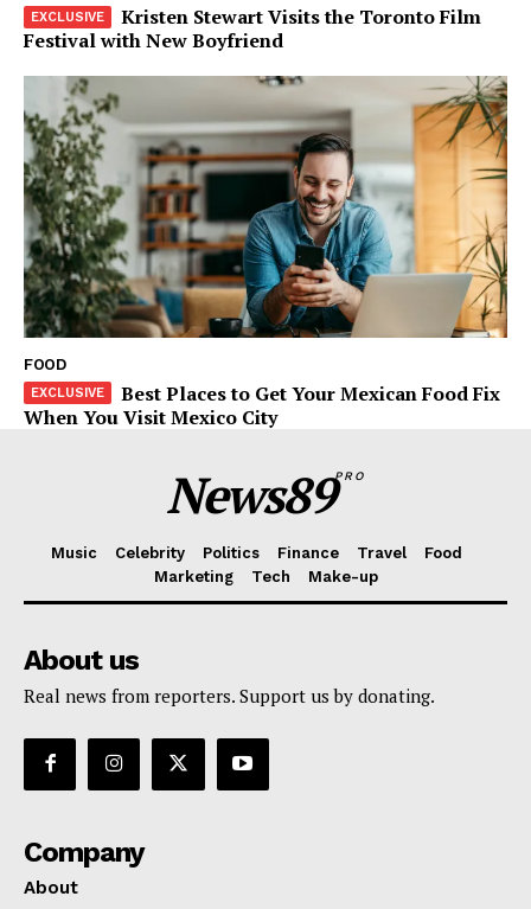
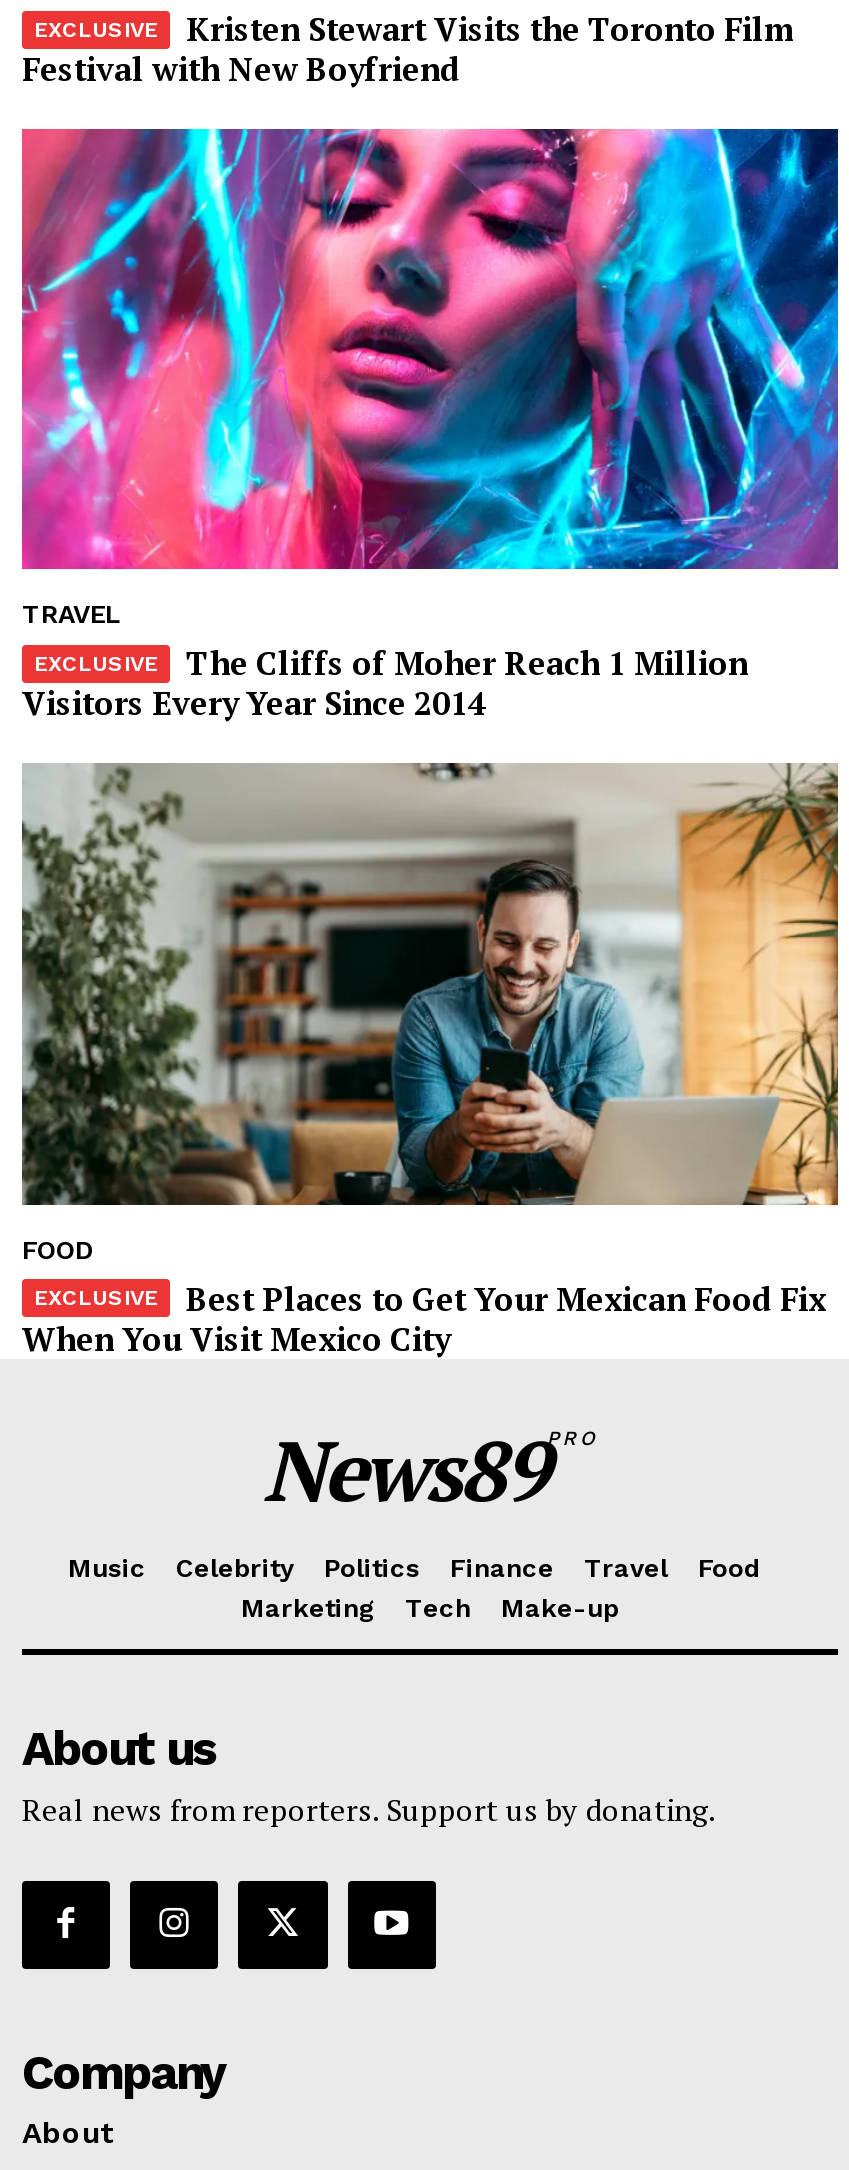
none -> [20,128,840,725] [image] | TRAVEL | The Cliffs of Moher Reach 1 Million | Visitors Every Year Since 2014

